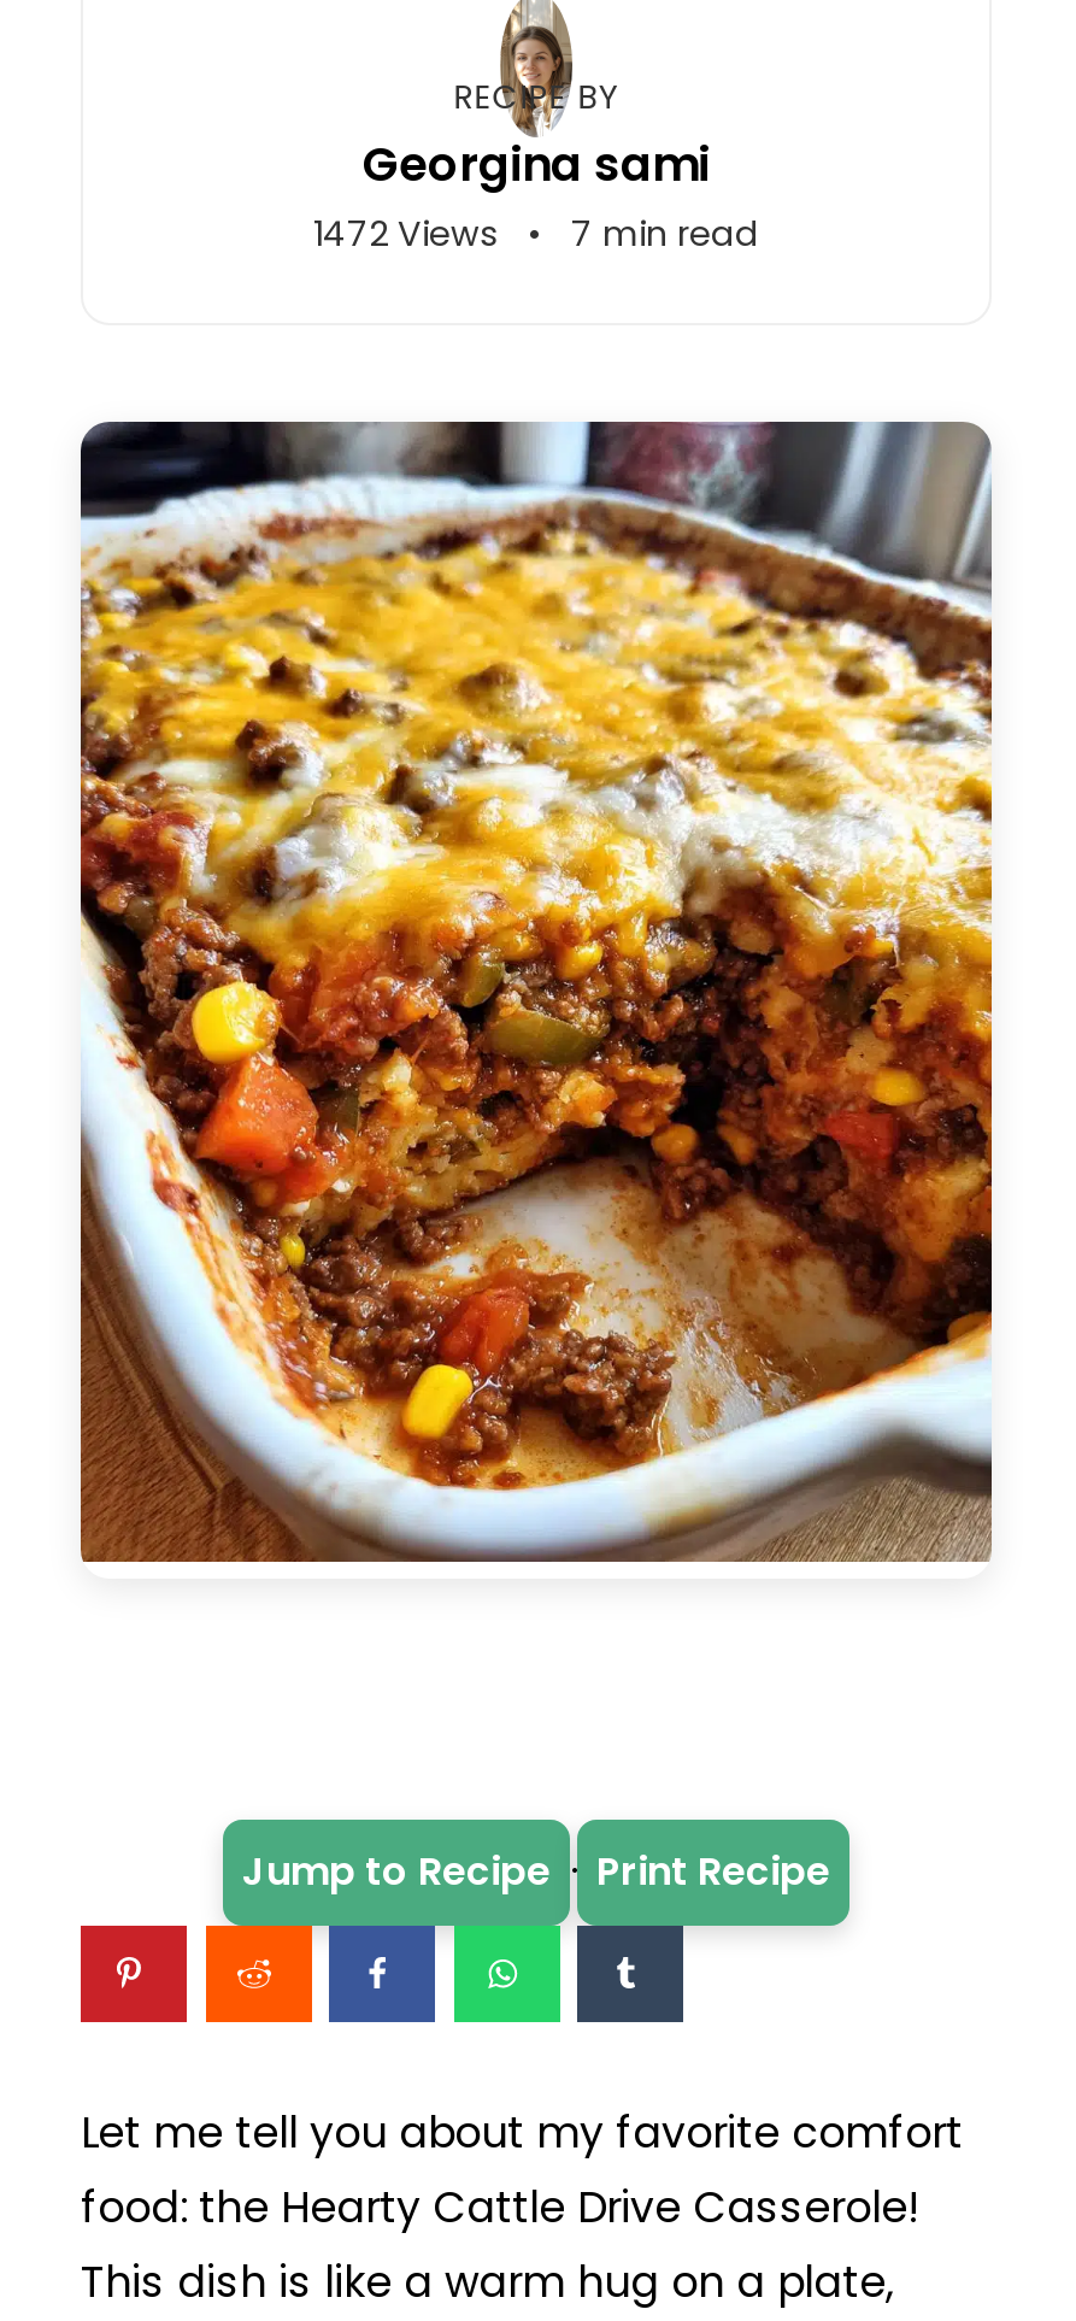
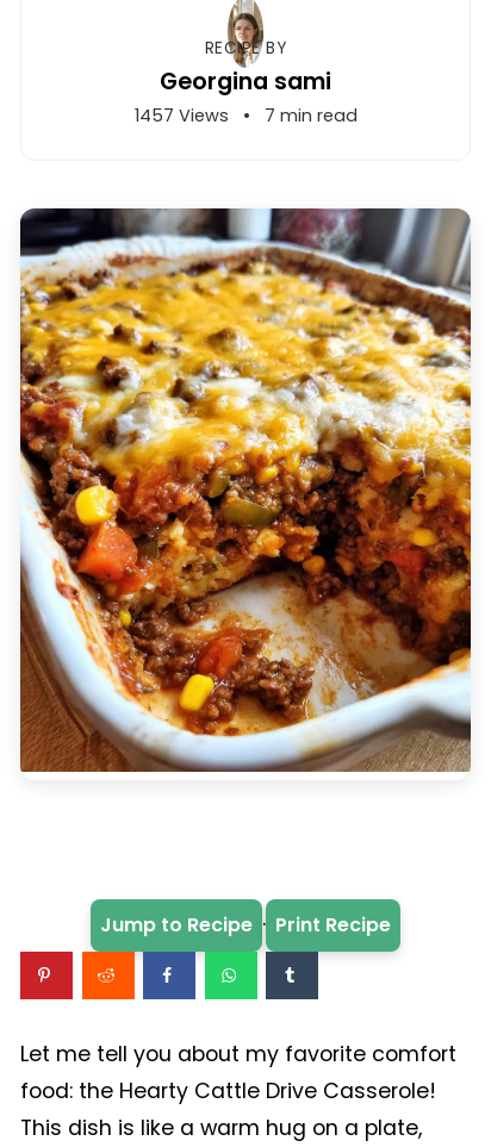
[313,210,759,258] 1472 Views • 7 min read -> [134,104,357,127] 1457 Views • 7 min read

